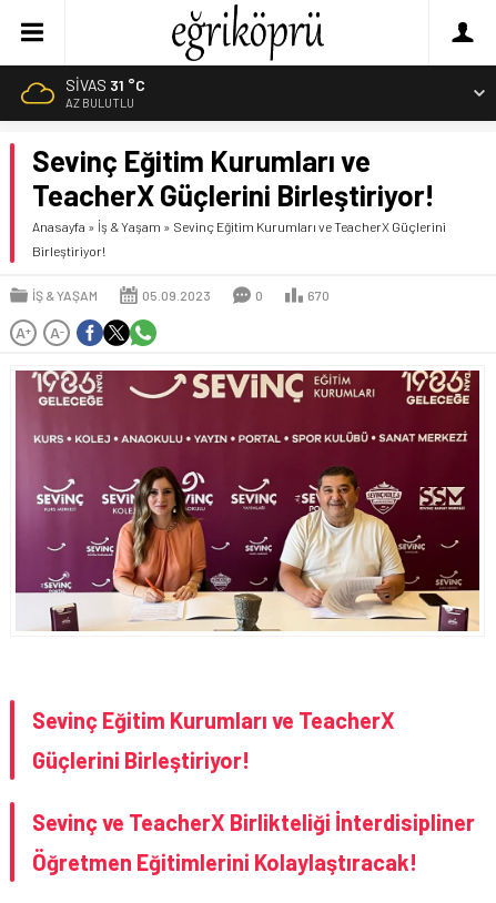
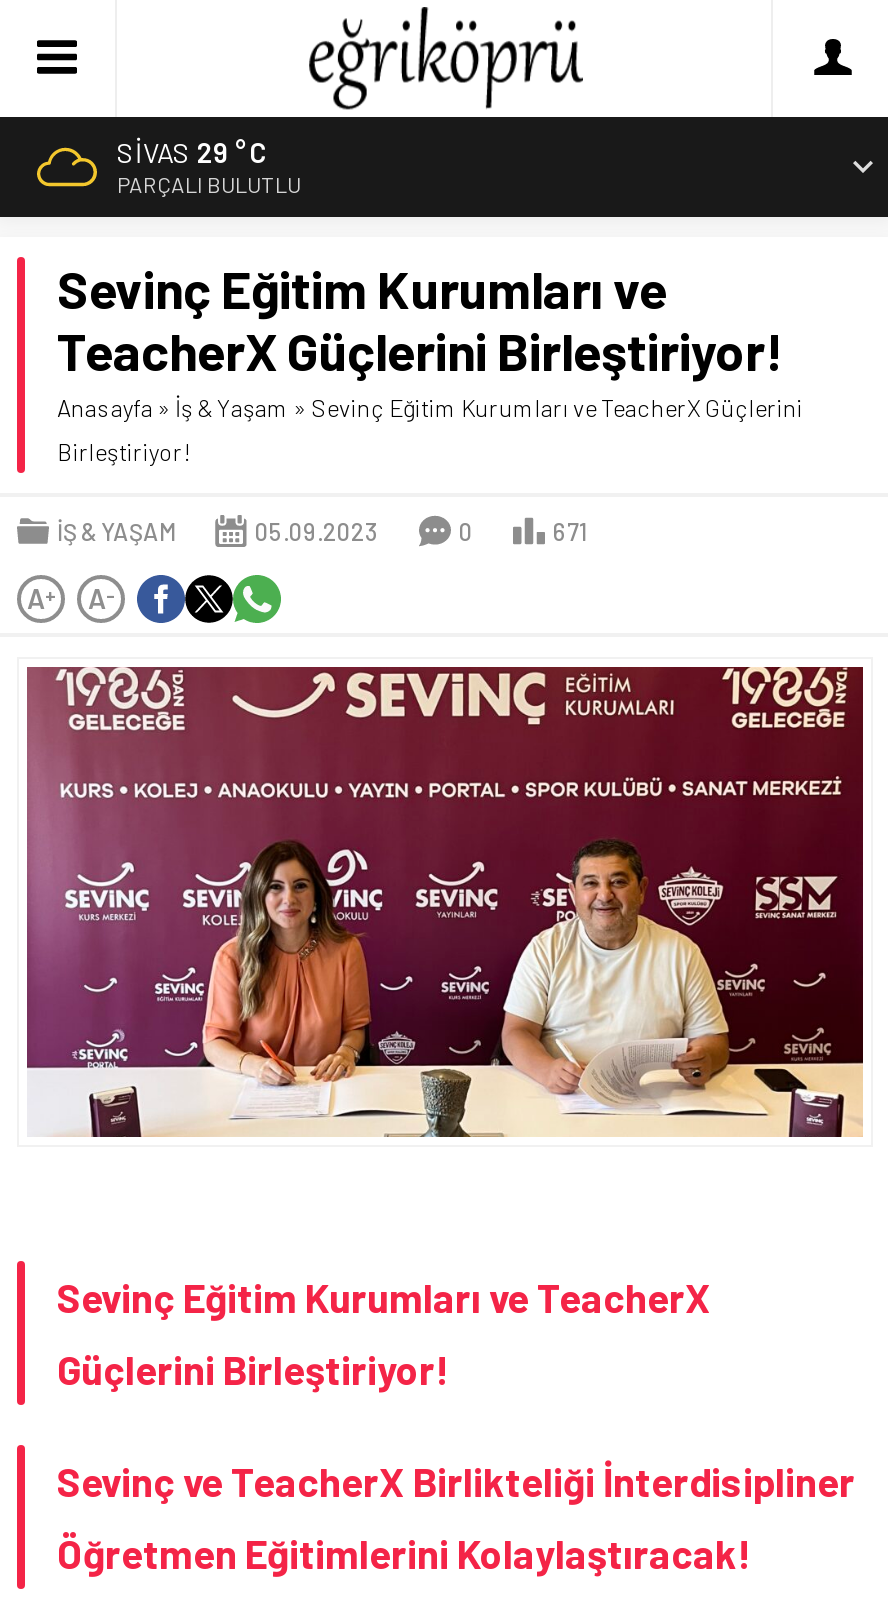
[65,75,145,94] SIVAS 31 °C -> [117,135,267,169] SIVAS 29 °C
[65,95,134,110] AZ BULUTLU -> [117,171,301,197] PARÇALI BULUTLU
[307,287,330,303] 670 -> [553,517,587,545] 671

